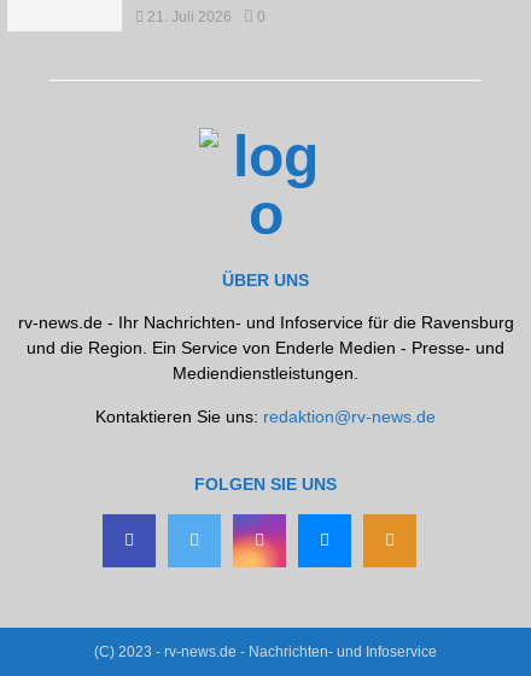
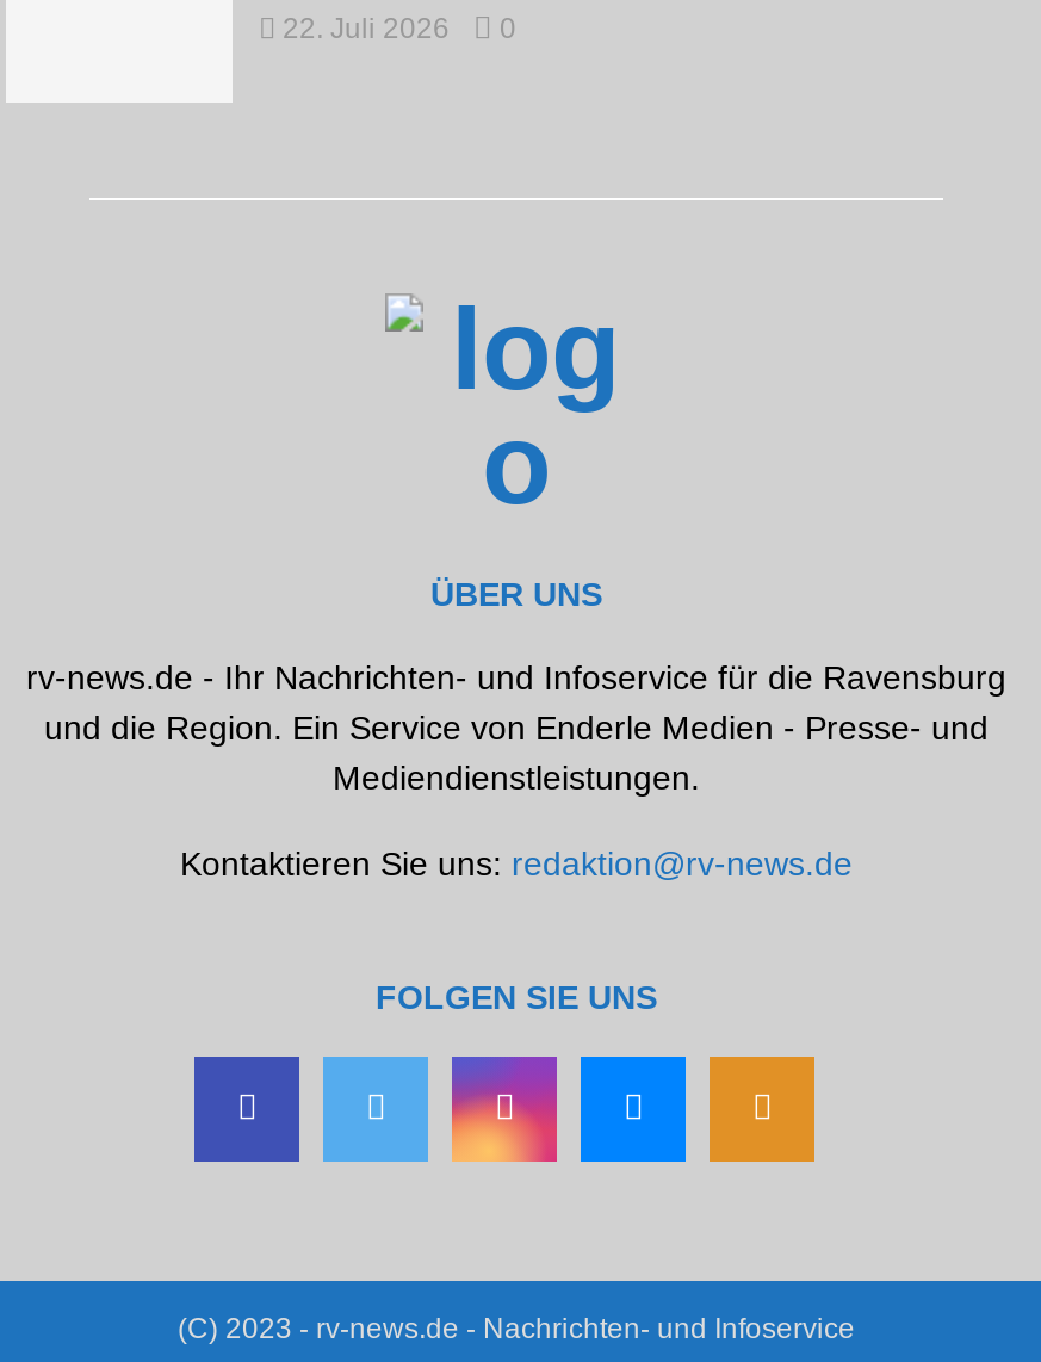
[147,8,265,25] 21. Juli 2026 0 -> [283,12,516,46] 22. Juli 2026 0

